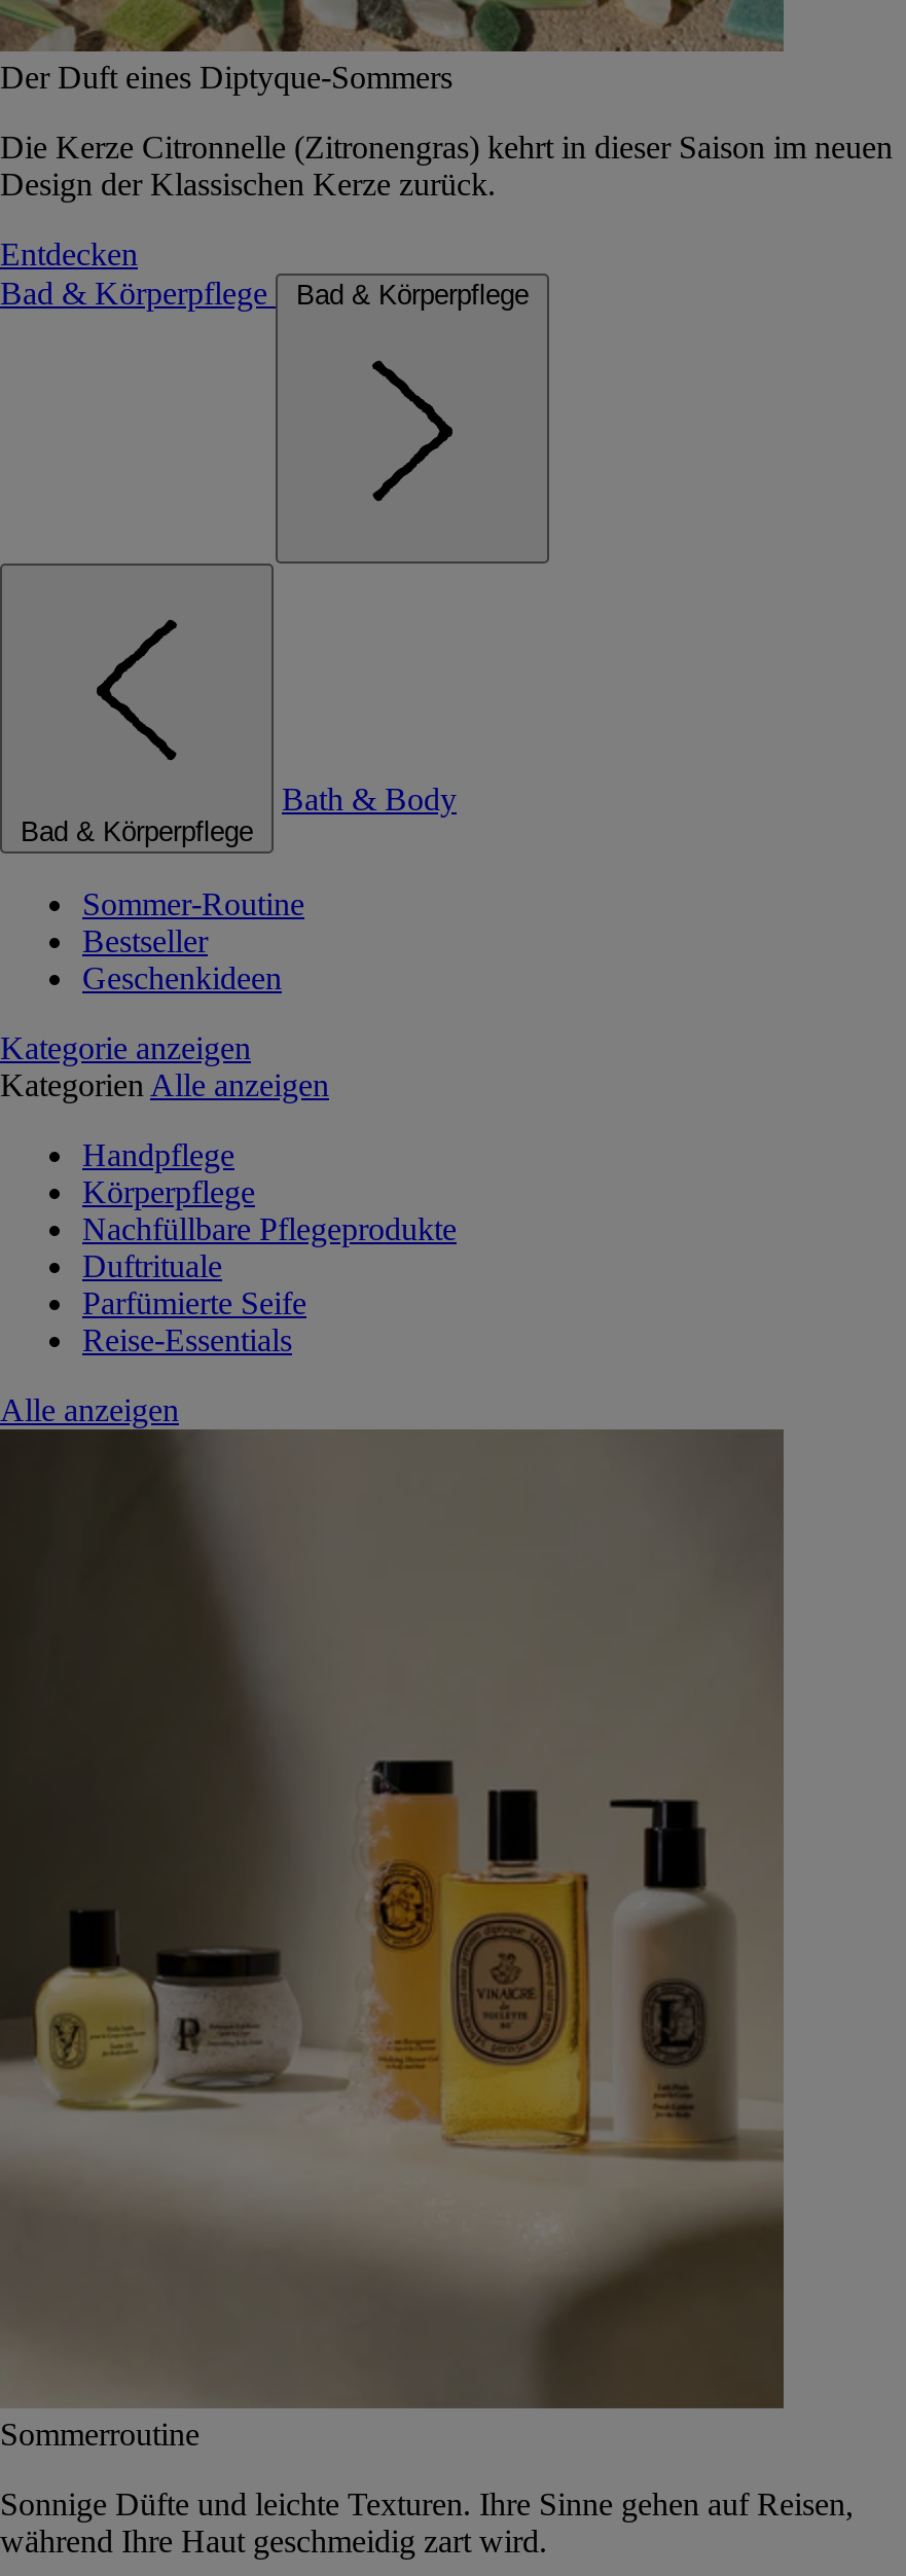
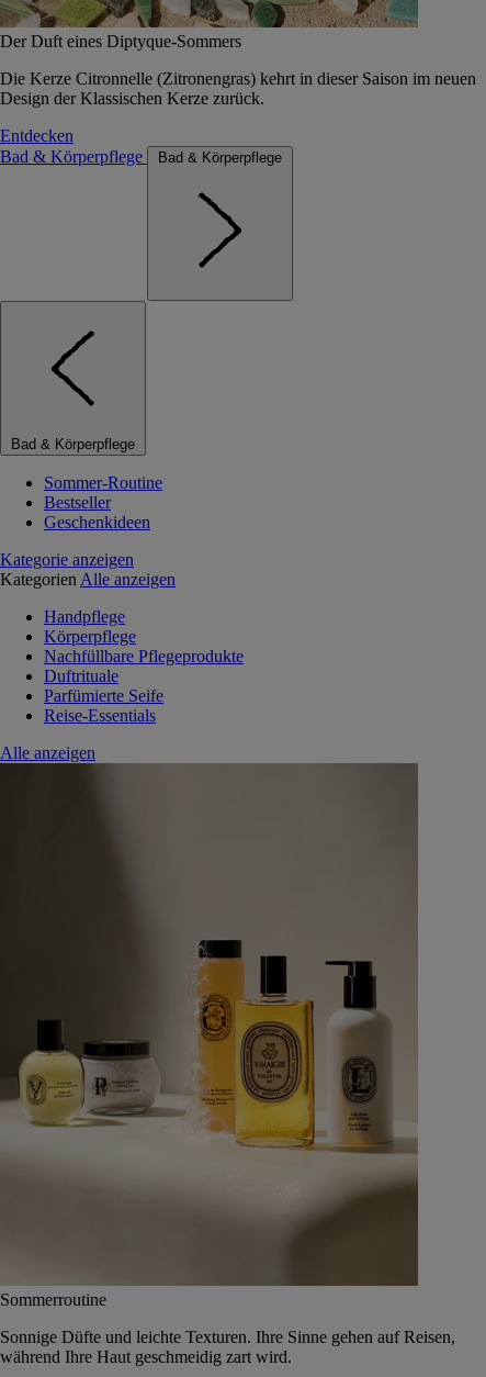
[282,782,457,817] Bath & Body -> none

